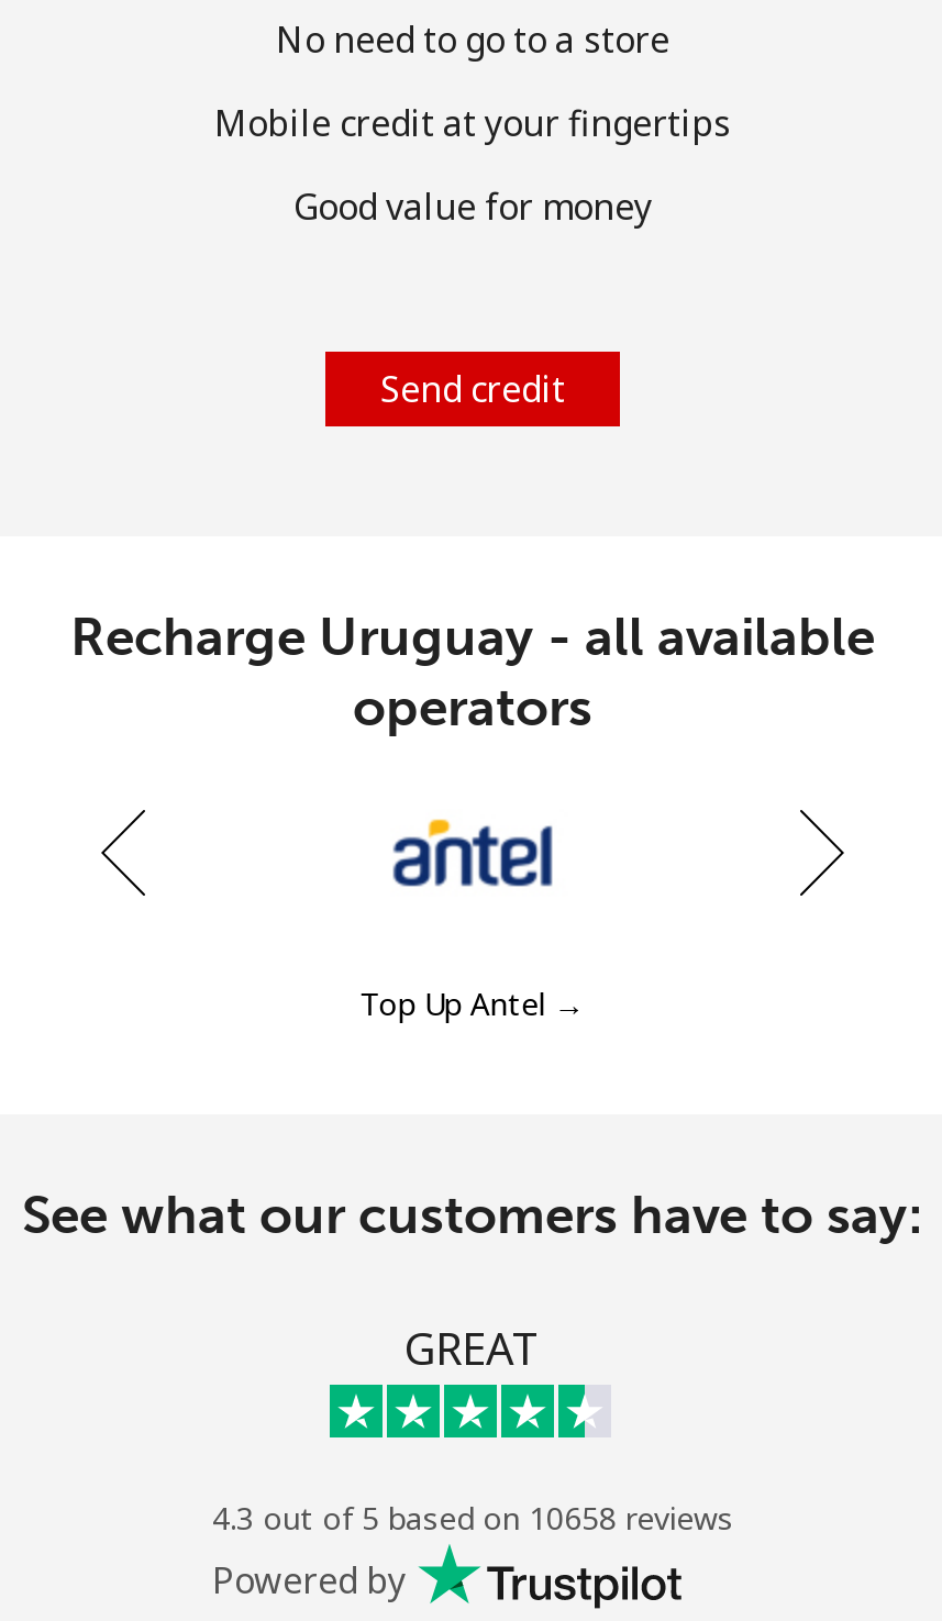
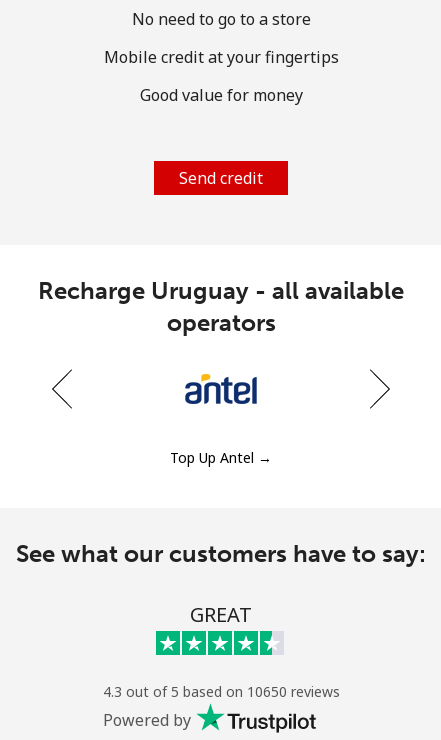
[212,1497,733,1538] 4.3 out of 5 based on 10658 reviews -> [102,682,339,701] 4.3 out of 5 based on 10650 reviews

